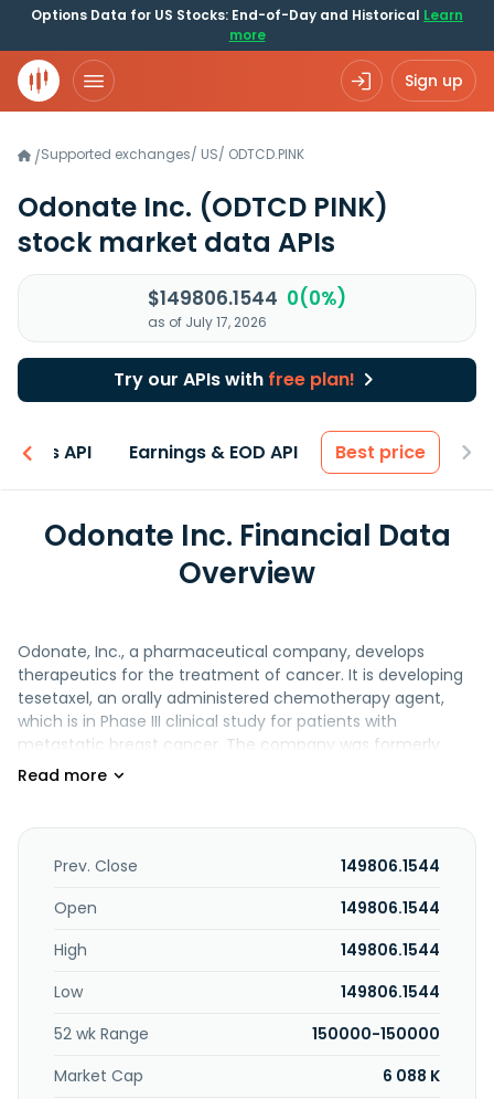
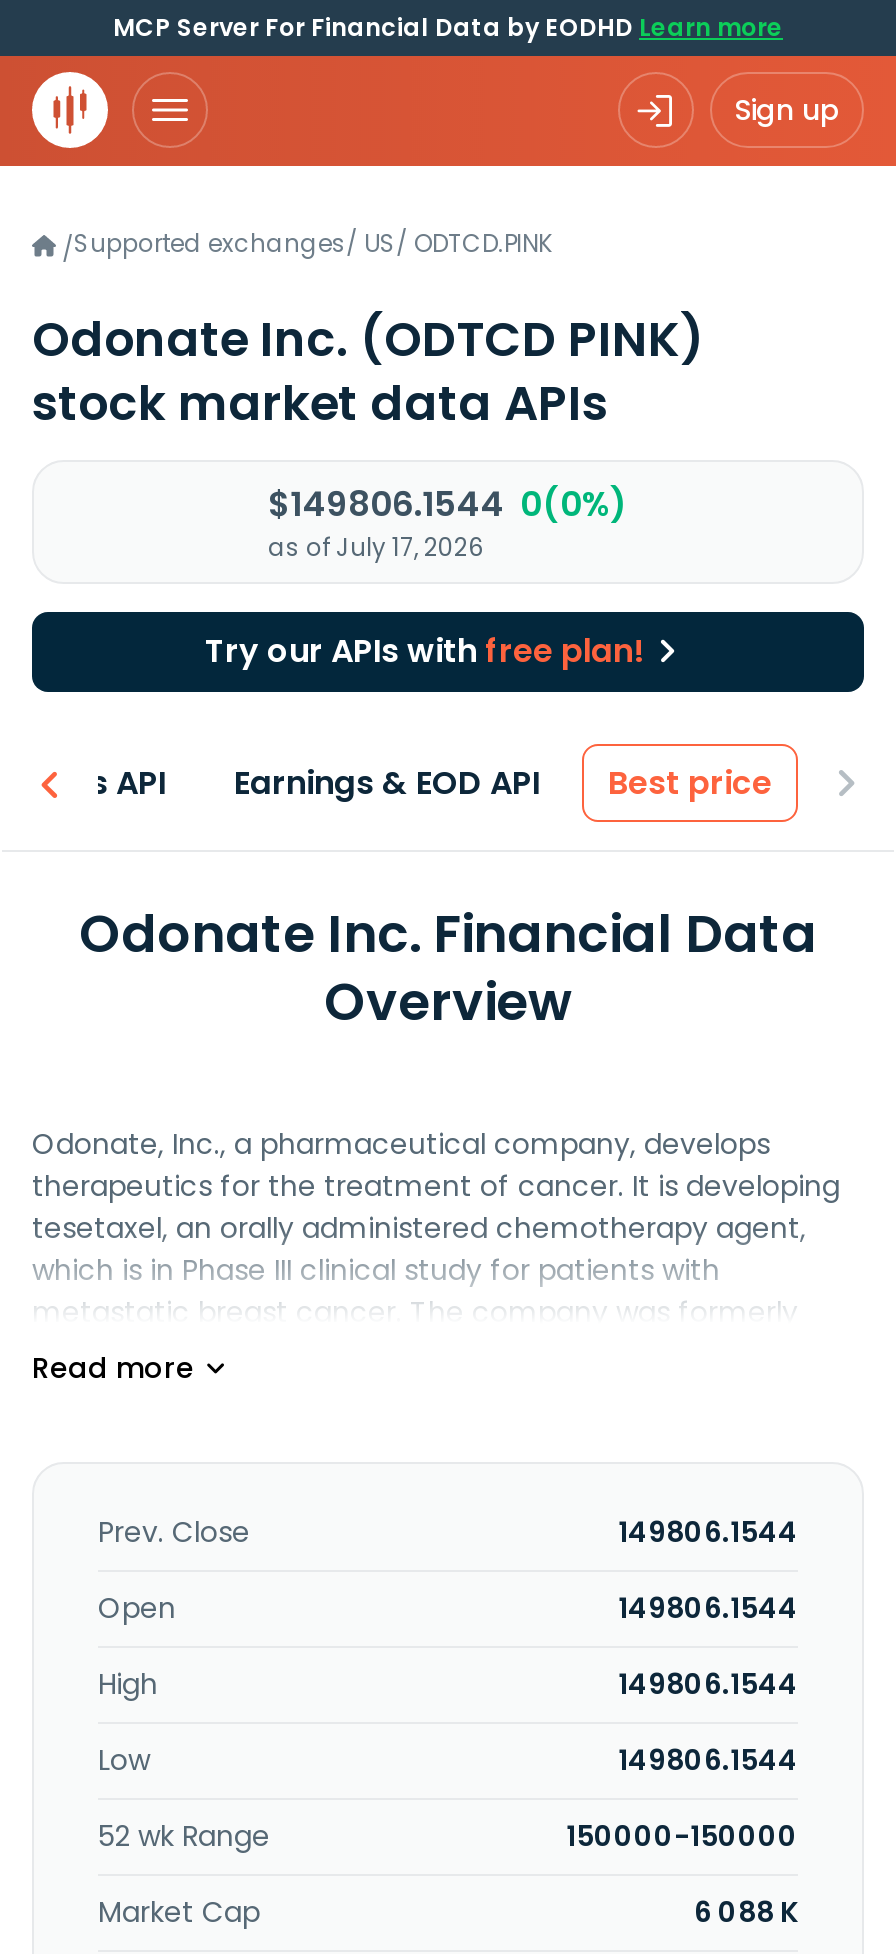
[31,6,463,44] Options Data for US Stocks: End-of-Day and Historical Learn | more -> [113,10,783,44] MCP Server For Financial Data by EODHD Learn more

